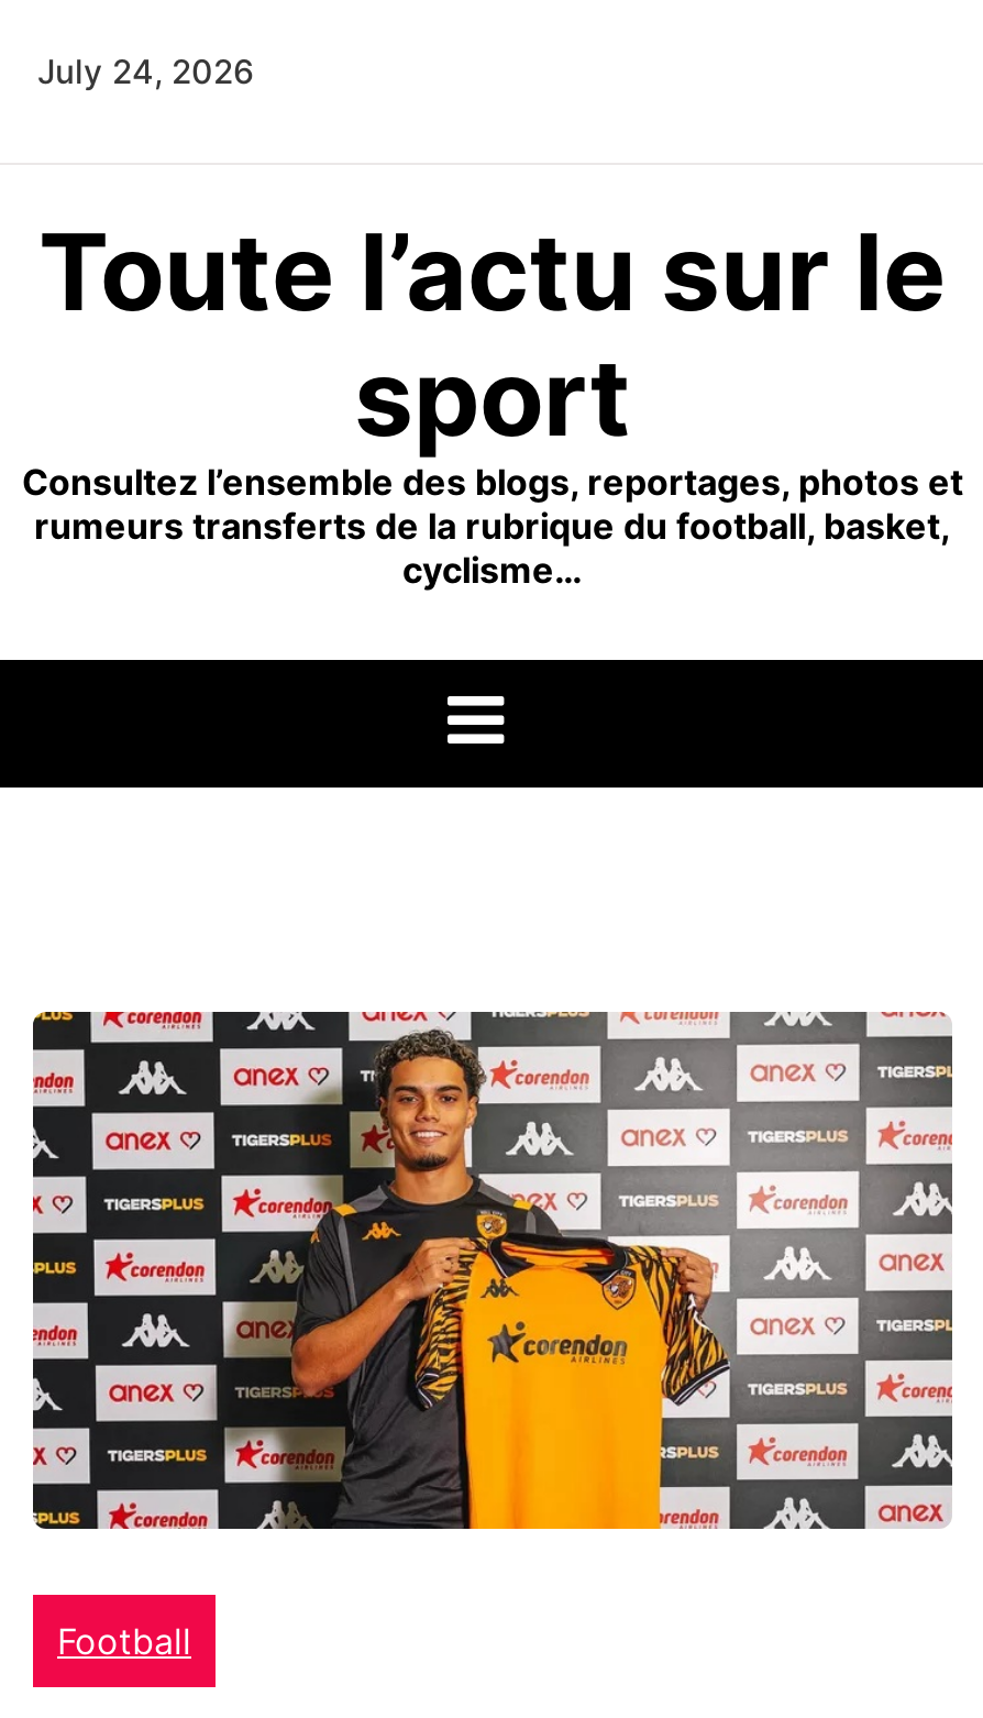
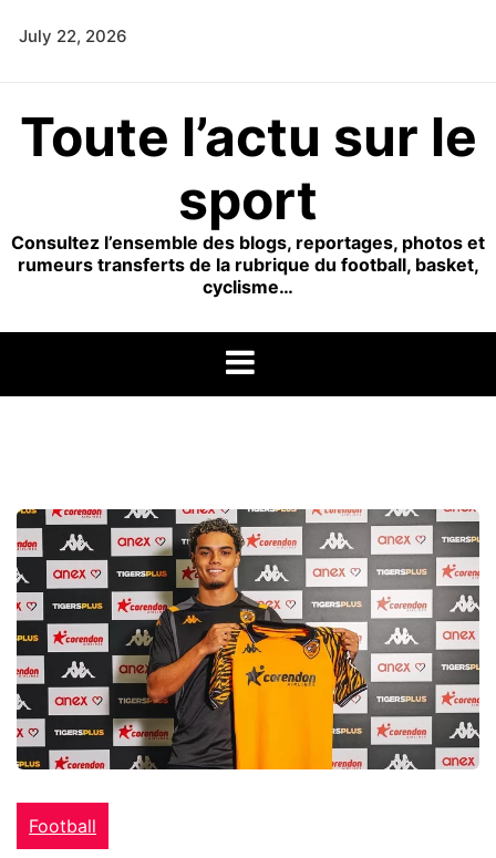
[37,51,255,92] July 24, 2026 -> [19,25,127,46] July 22, 2026

